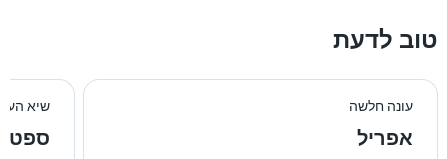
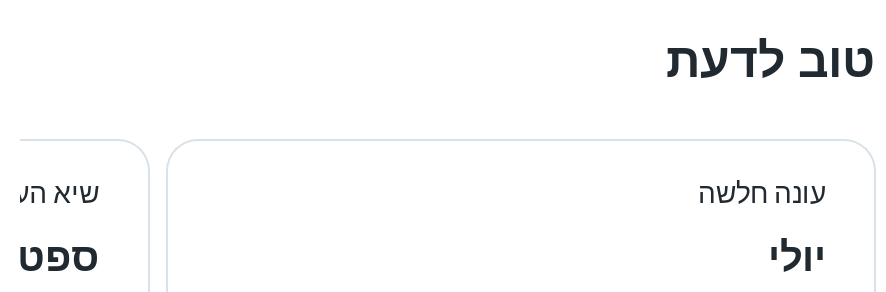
[357,125,413,150] אפריל -> [768,230,826,280] יולי

